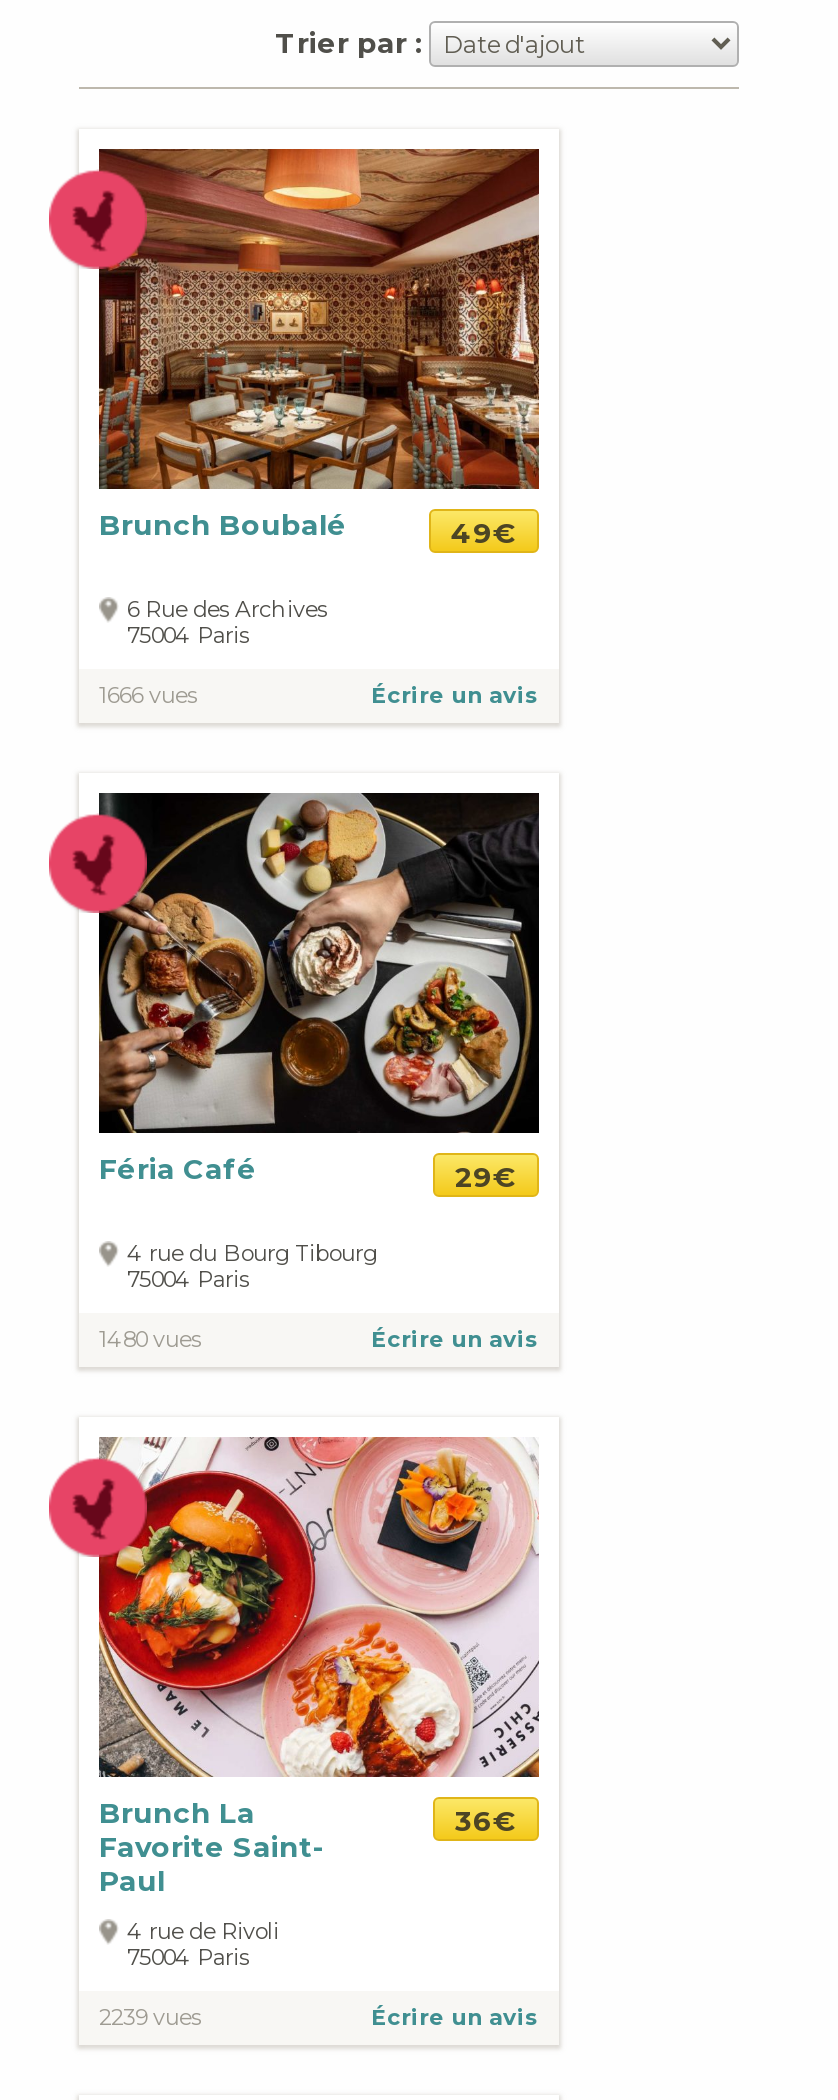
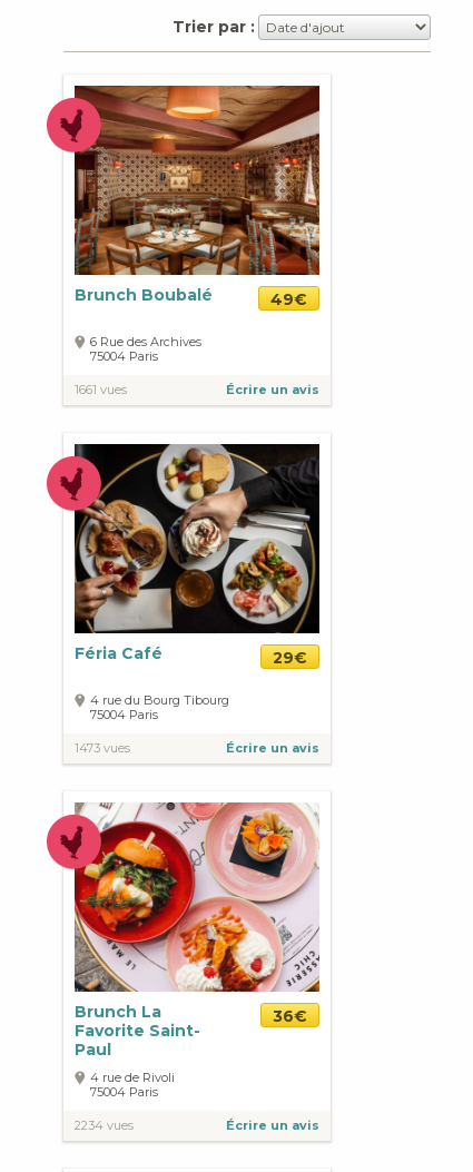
[99,681,197,709] 1666 vues -> [75,382,127,397] 1661 vues
[99,1325,201,1353] 1480 vues -> [75,740,130,756] 1473 vues
[99,2003,201,2031] 2239 vues -> [75,1117,134,1133] 2234 vues

